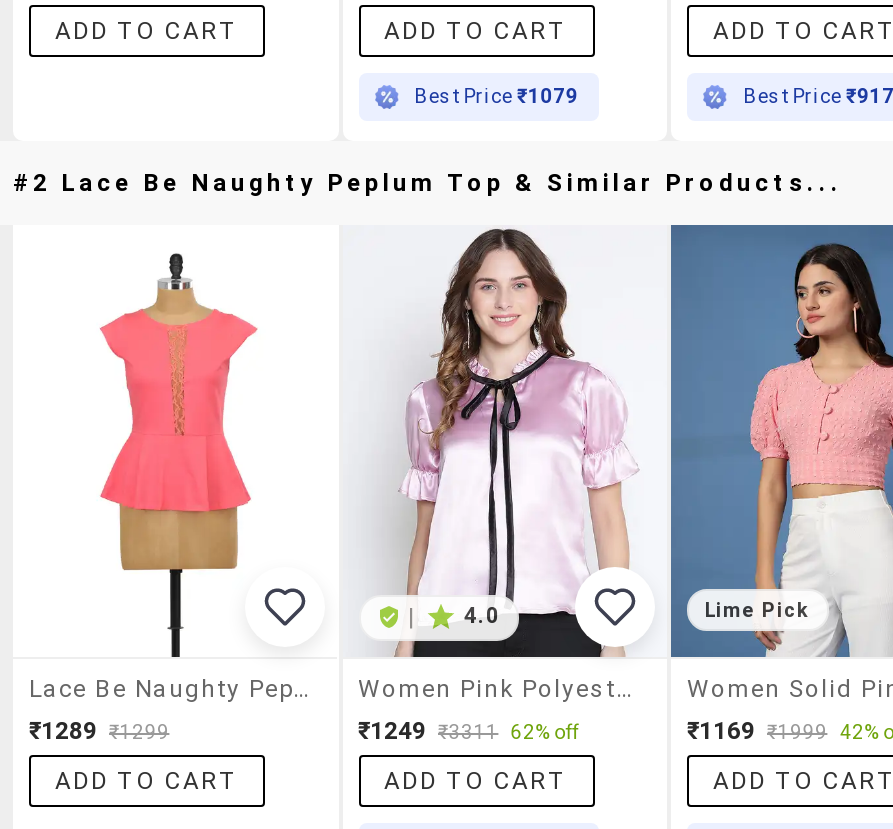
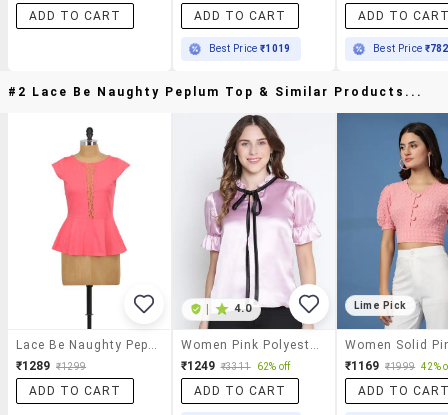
[414,85,578,107] Best Price ₹1079 -> [208,43,291,54] Best Price ₹1019
[743,85,893,107] Best Price ₹917 -> [373,43,448,54] Best Price ₹782

